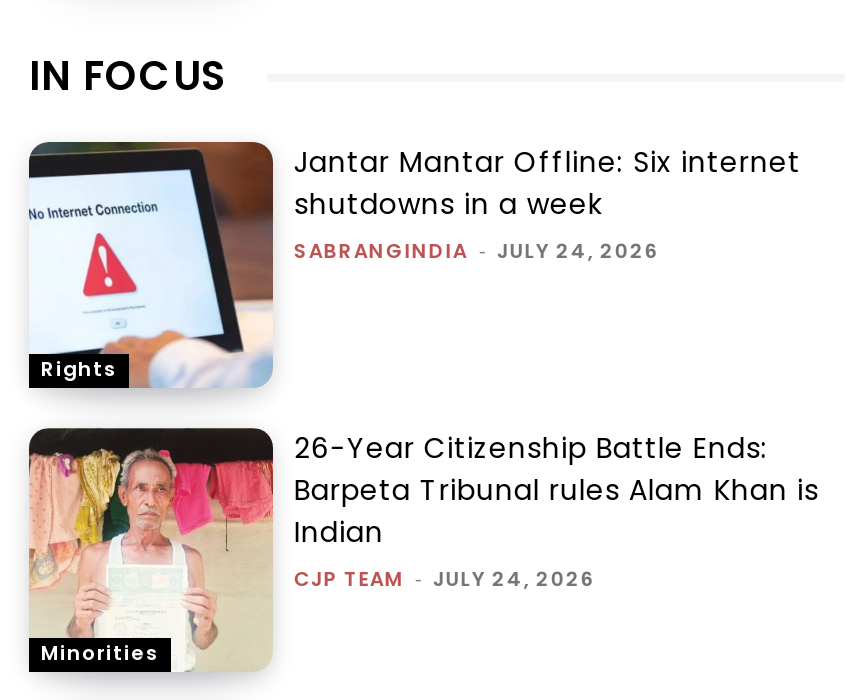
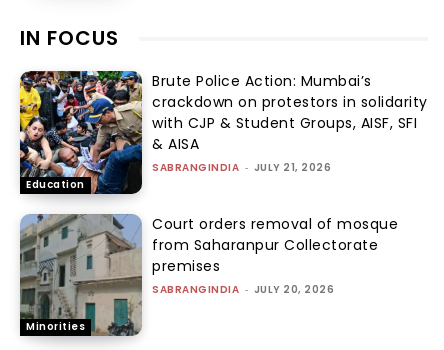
[27,140,273,388] [image] | Rights -> [19,70,143,195] [image] | Education
[294,142,801,266] Jantar Mantar Offline: Six internet | shutdowns in a week | SABRANGINDIA - JULY 24, 2026 -> [152,71,428,175] Brute Police Action: Mumbai’s | crackdown on protestors in solidarity | with CJP & Student Groups, AISF, SFI | & AISA | SABRANGINDIA - JULY 21, 2026
[27,427,819,672] [image] | 26-Year Citizenship Battle Ends: | Barpeta Tribunal rules Alam Khan is | Indian | CJP TEAM - JULY 24, 2026 -> [19,213,398,337] [image] | Court orders removal of mosque | from Saharanpur Collectorate | premises | SABRANGINDIA - JULY 20, 2026

